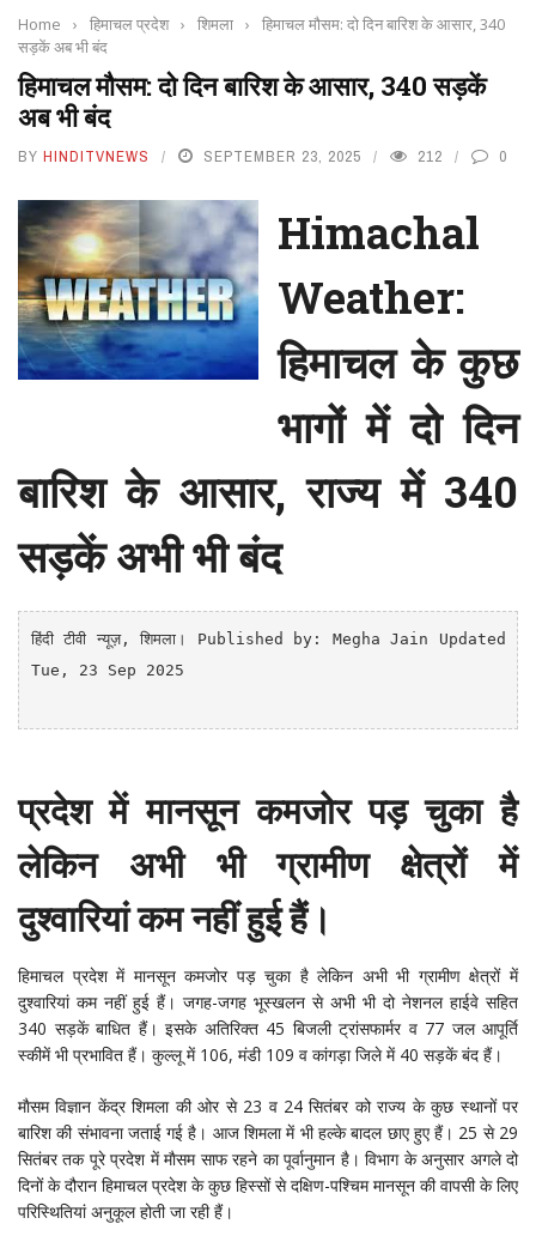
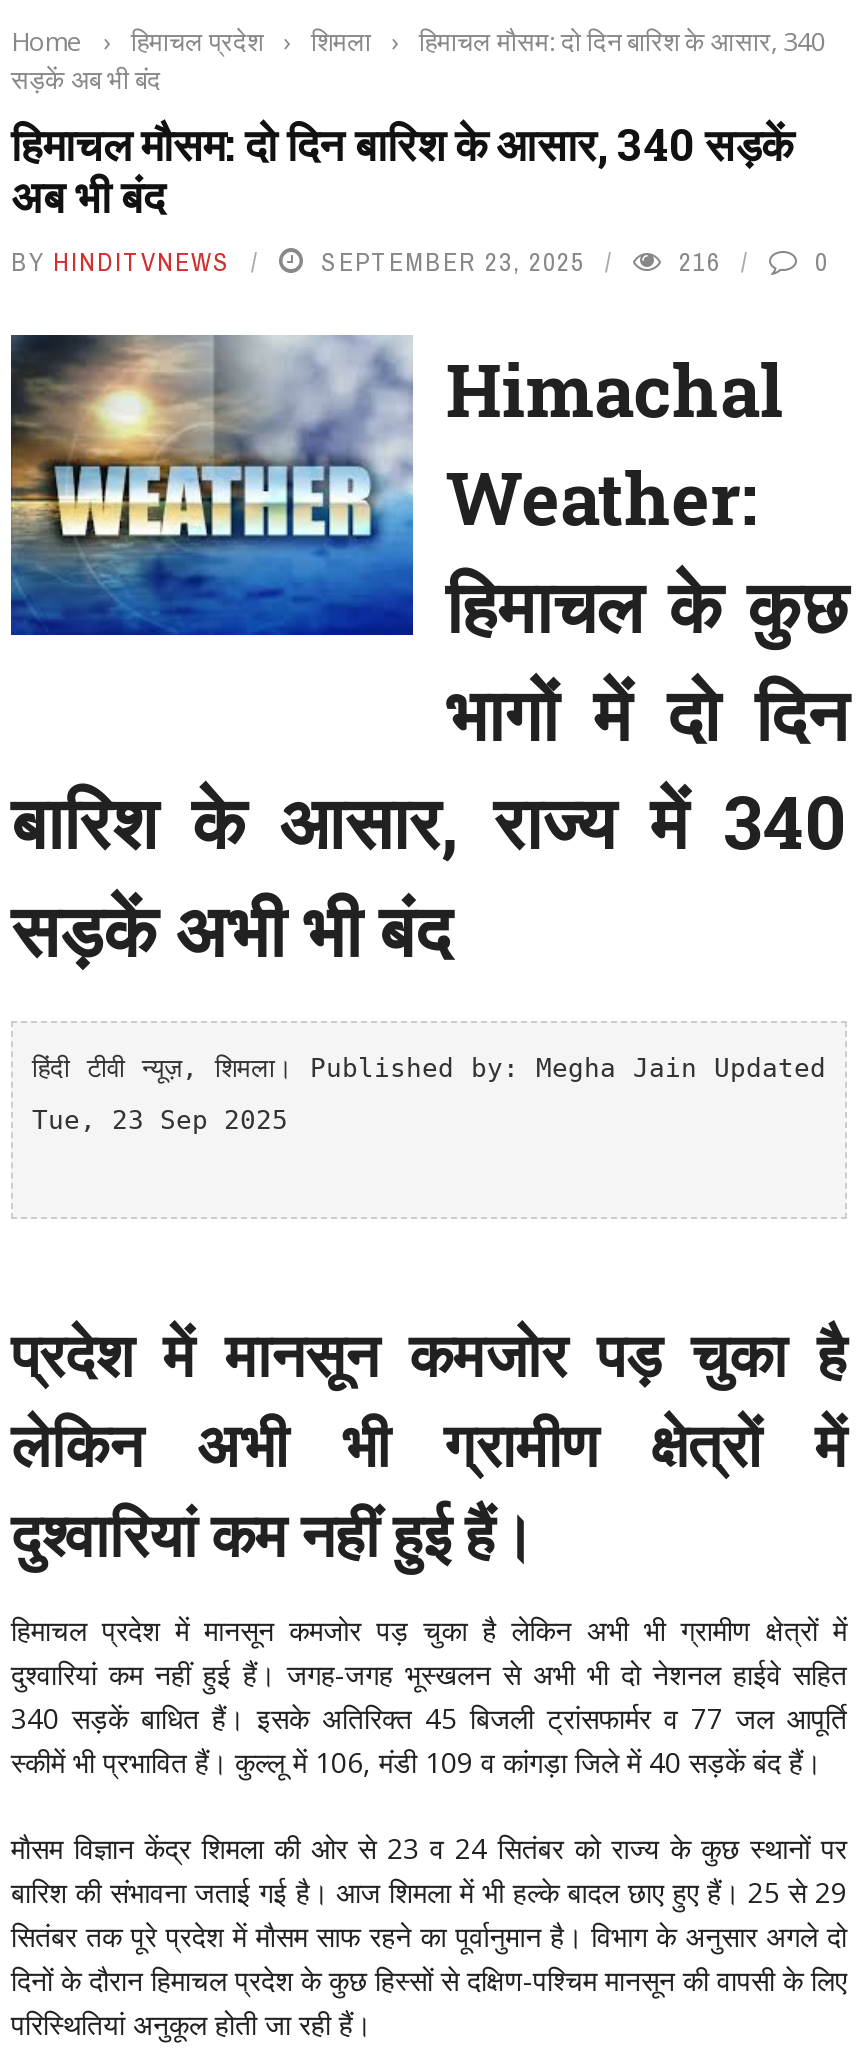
[418,146,443,166] 212 -> [679,244,721,278] 216

